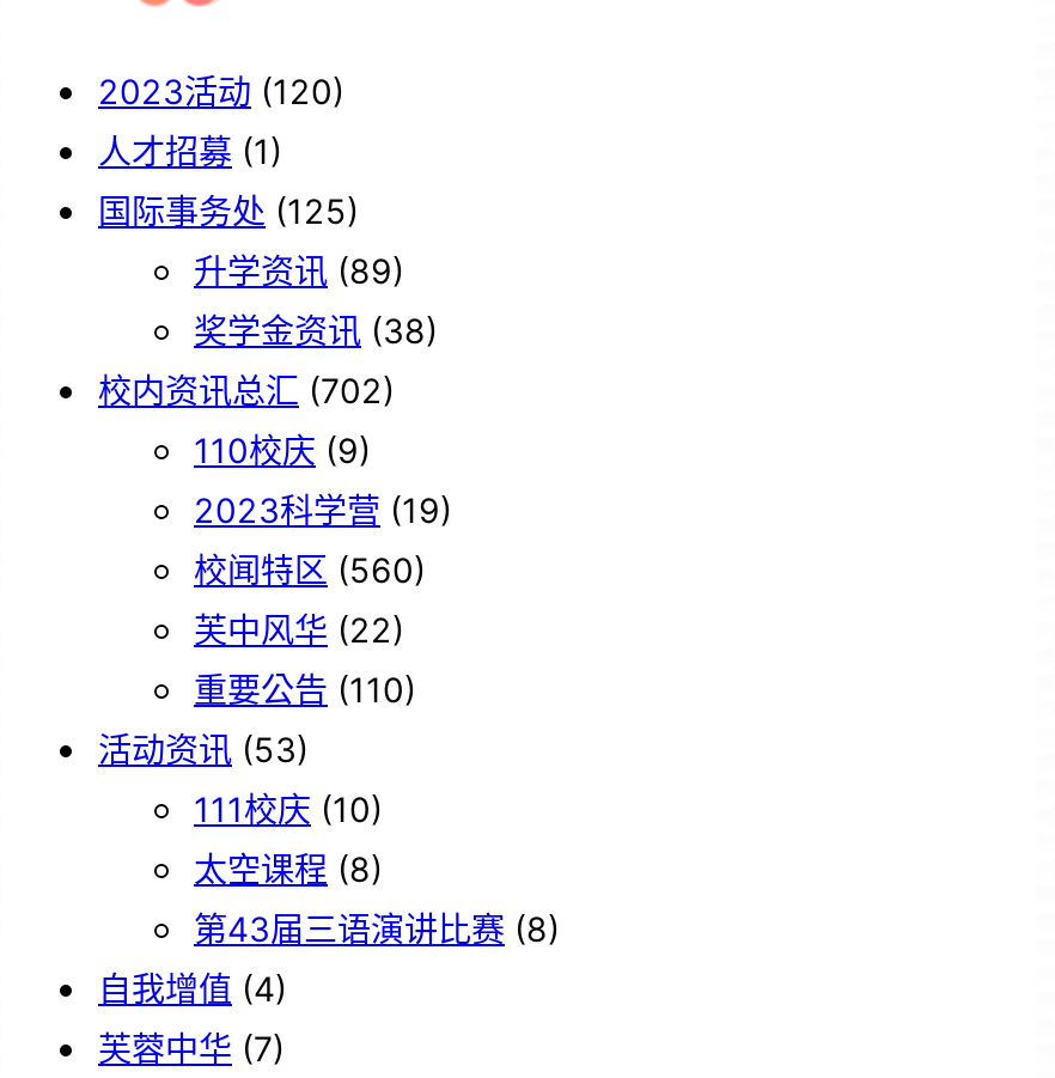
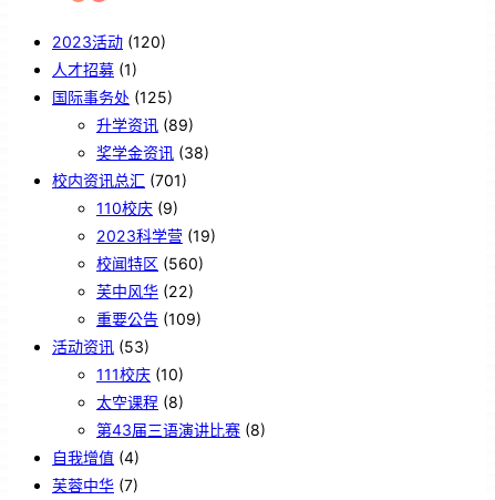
[98,369,395,410] 校内资讯总汇(702) -> [52,171,187,190] 校内资讯总汇(701)
[194,668,416,709] 重要公告(110) -> [96,310,202,328] 重要公告(109)

